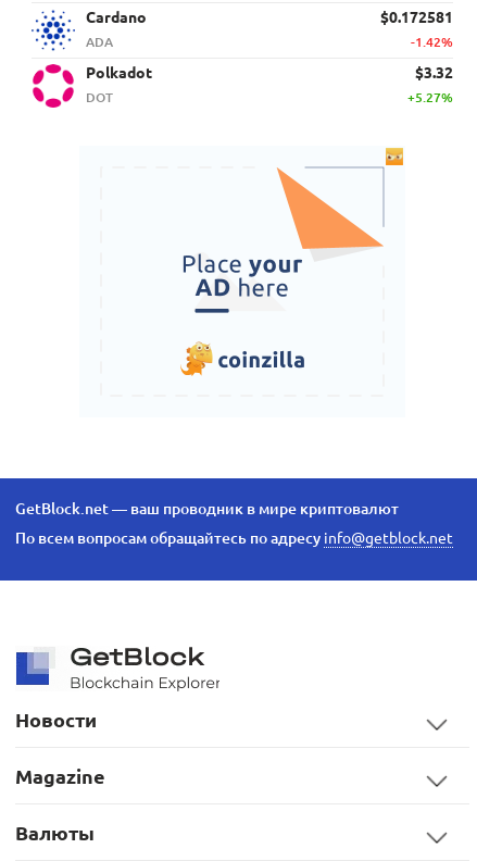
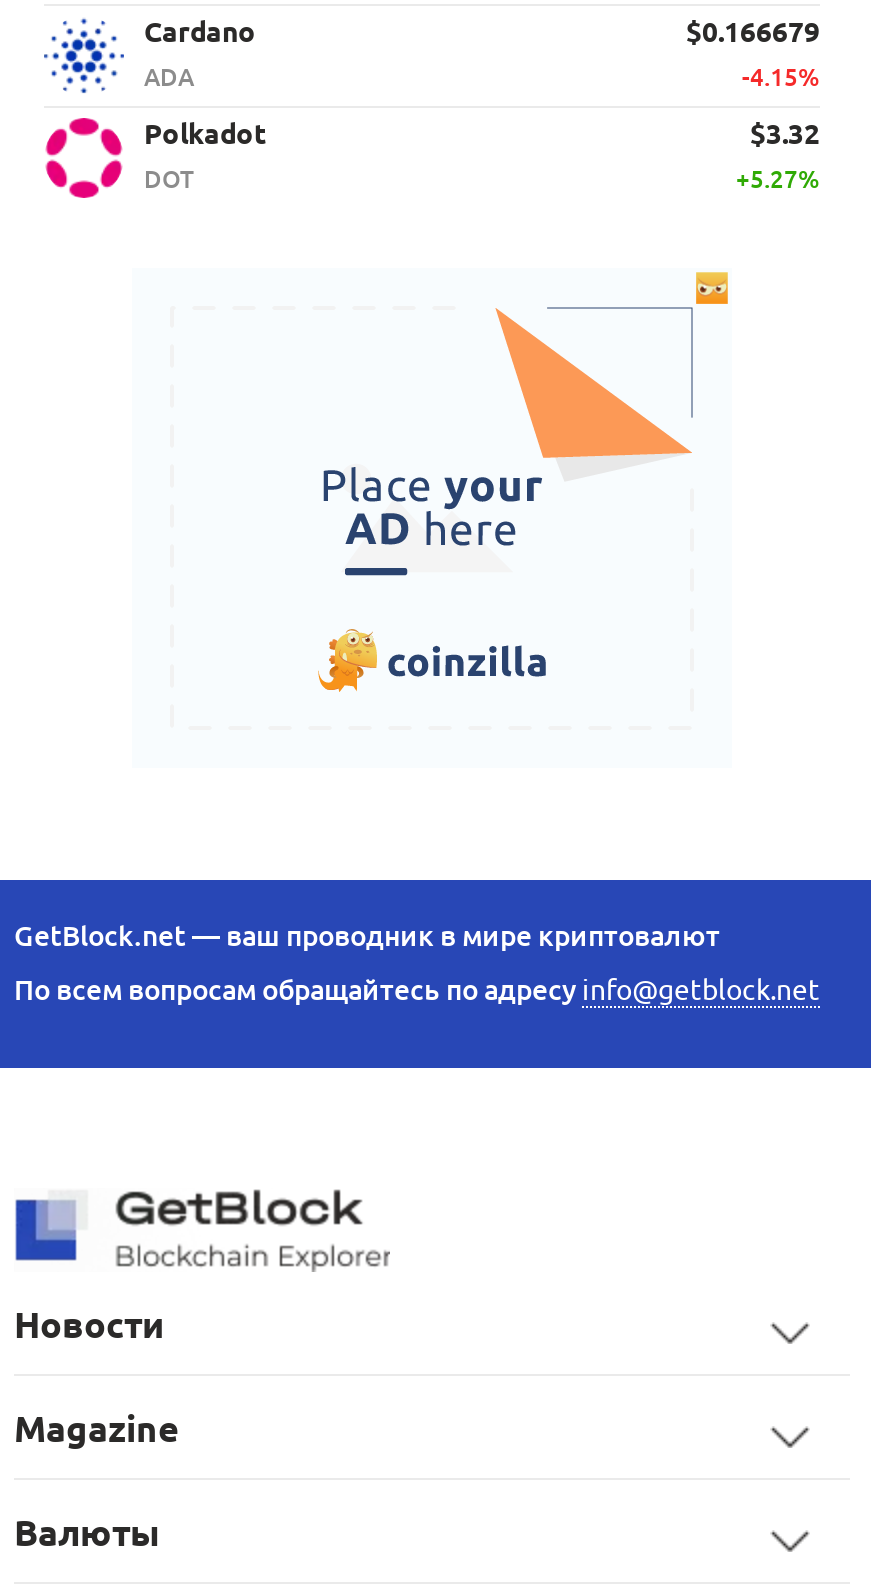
[380,8,453,26] $0.172581 -> [686,16,820,48] $0.166679
[411,35,453,49] -1.42% -> [742,65,820,91] -4.15%

